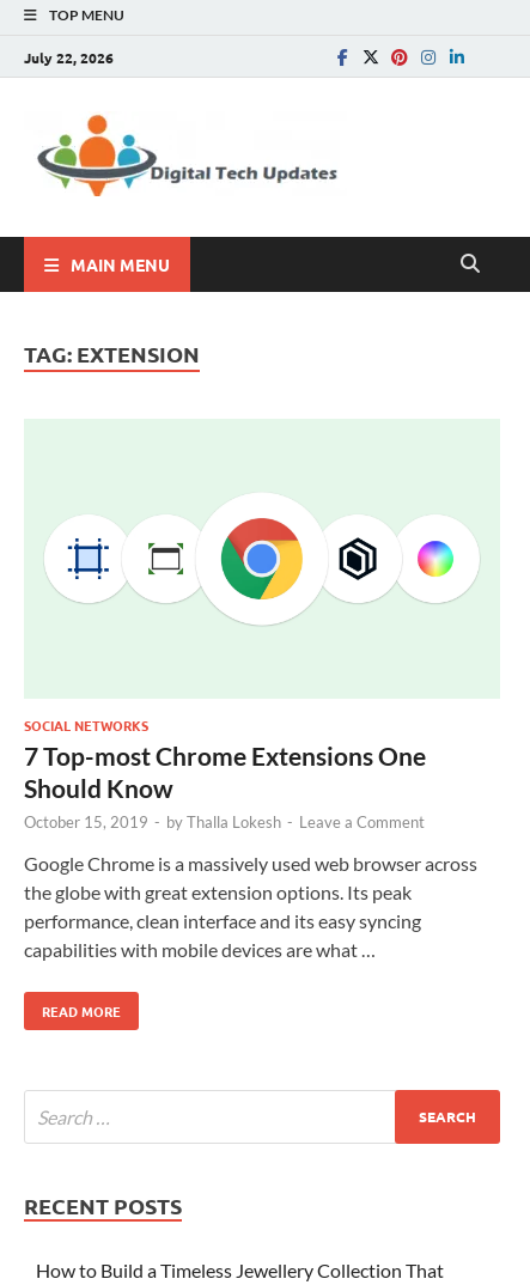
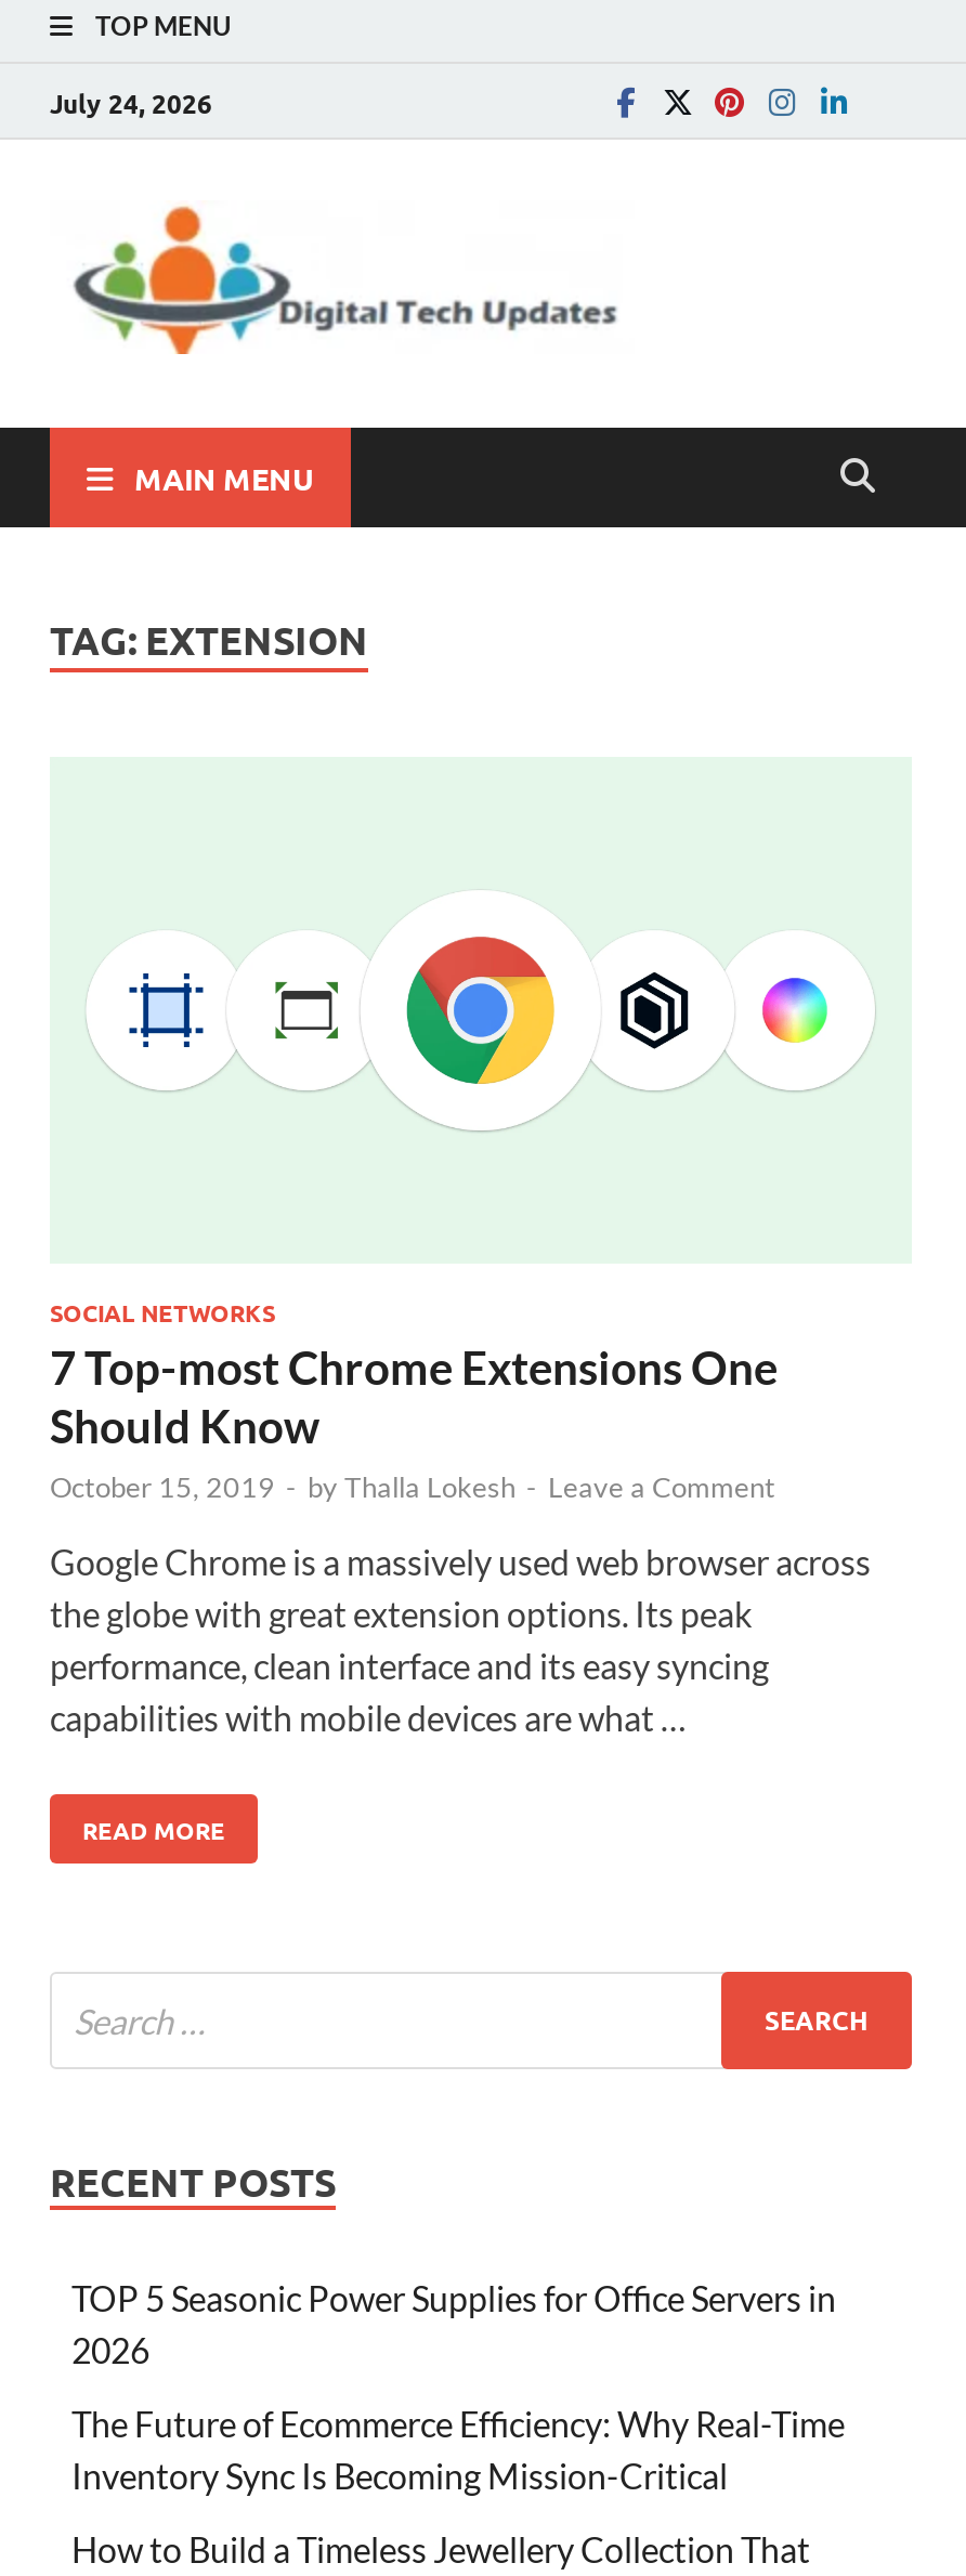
[24,47,114,66] July 22, 2026 -> [50,84,212,119] July 24, 2026
none -> [71,2277,845,2496] TOP 5 Seasonic Power Supplies for Office Servers in | 2026 | The Future of Ecommerce Efficiency: Why Real-Time | Inventory Sync Is Becoming Mission-Critical

